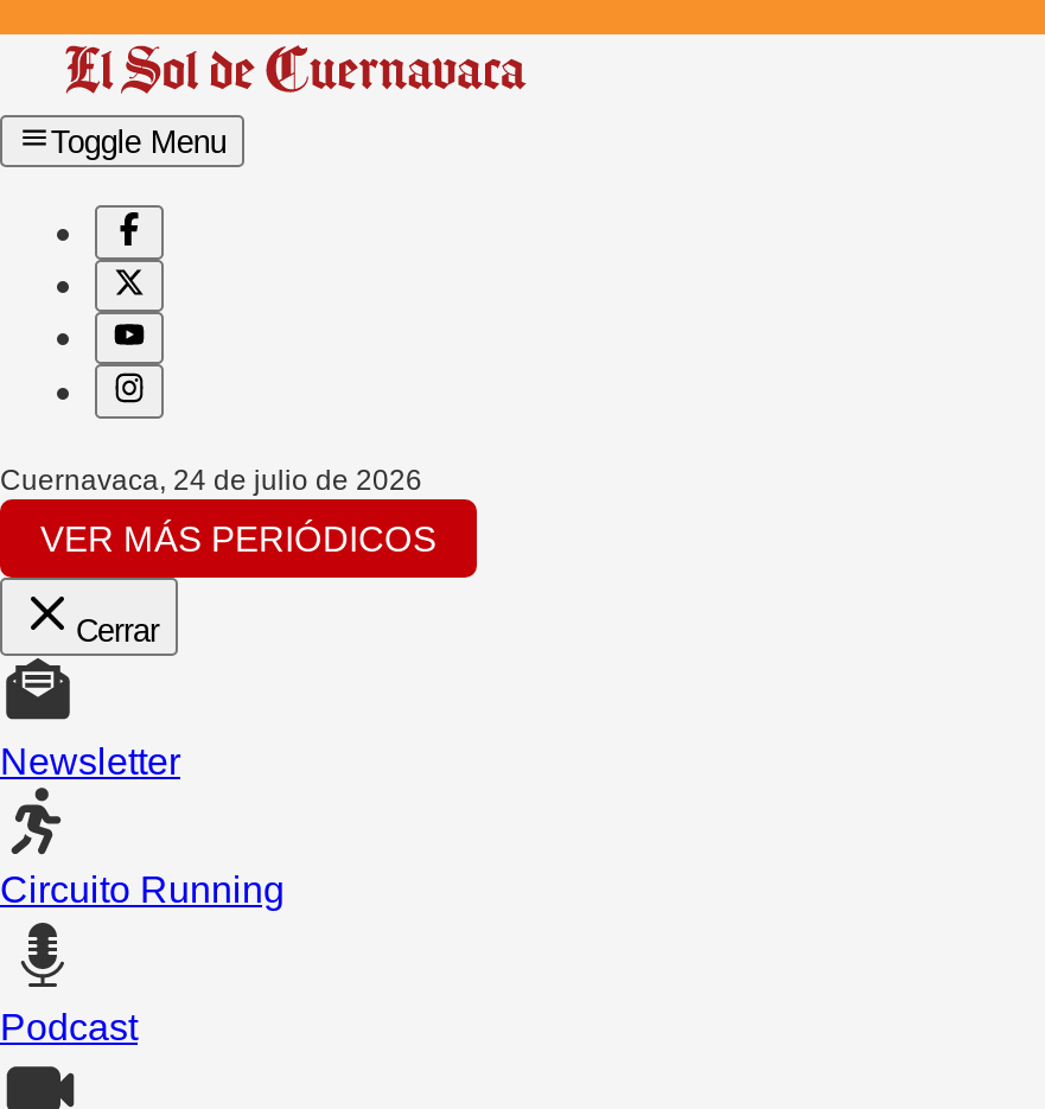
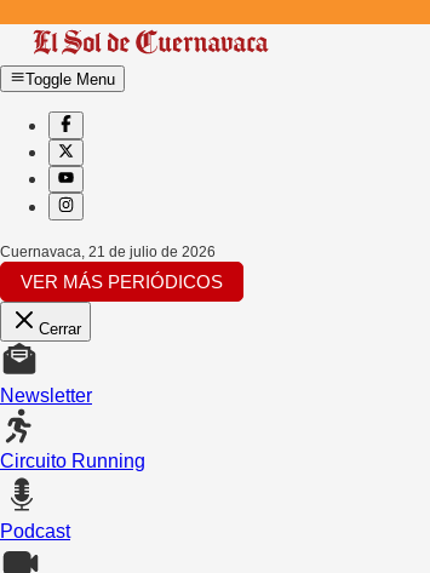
[0,463,422,496] Cuernavaca, 24 de julio de 2026 -> [0,243,216,260] Cuernavaca, 21 de julio de 2026

